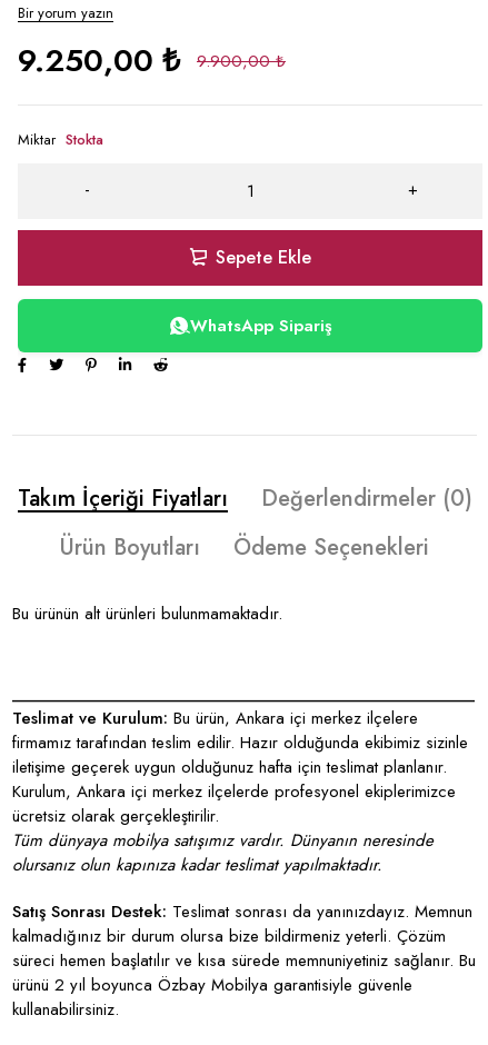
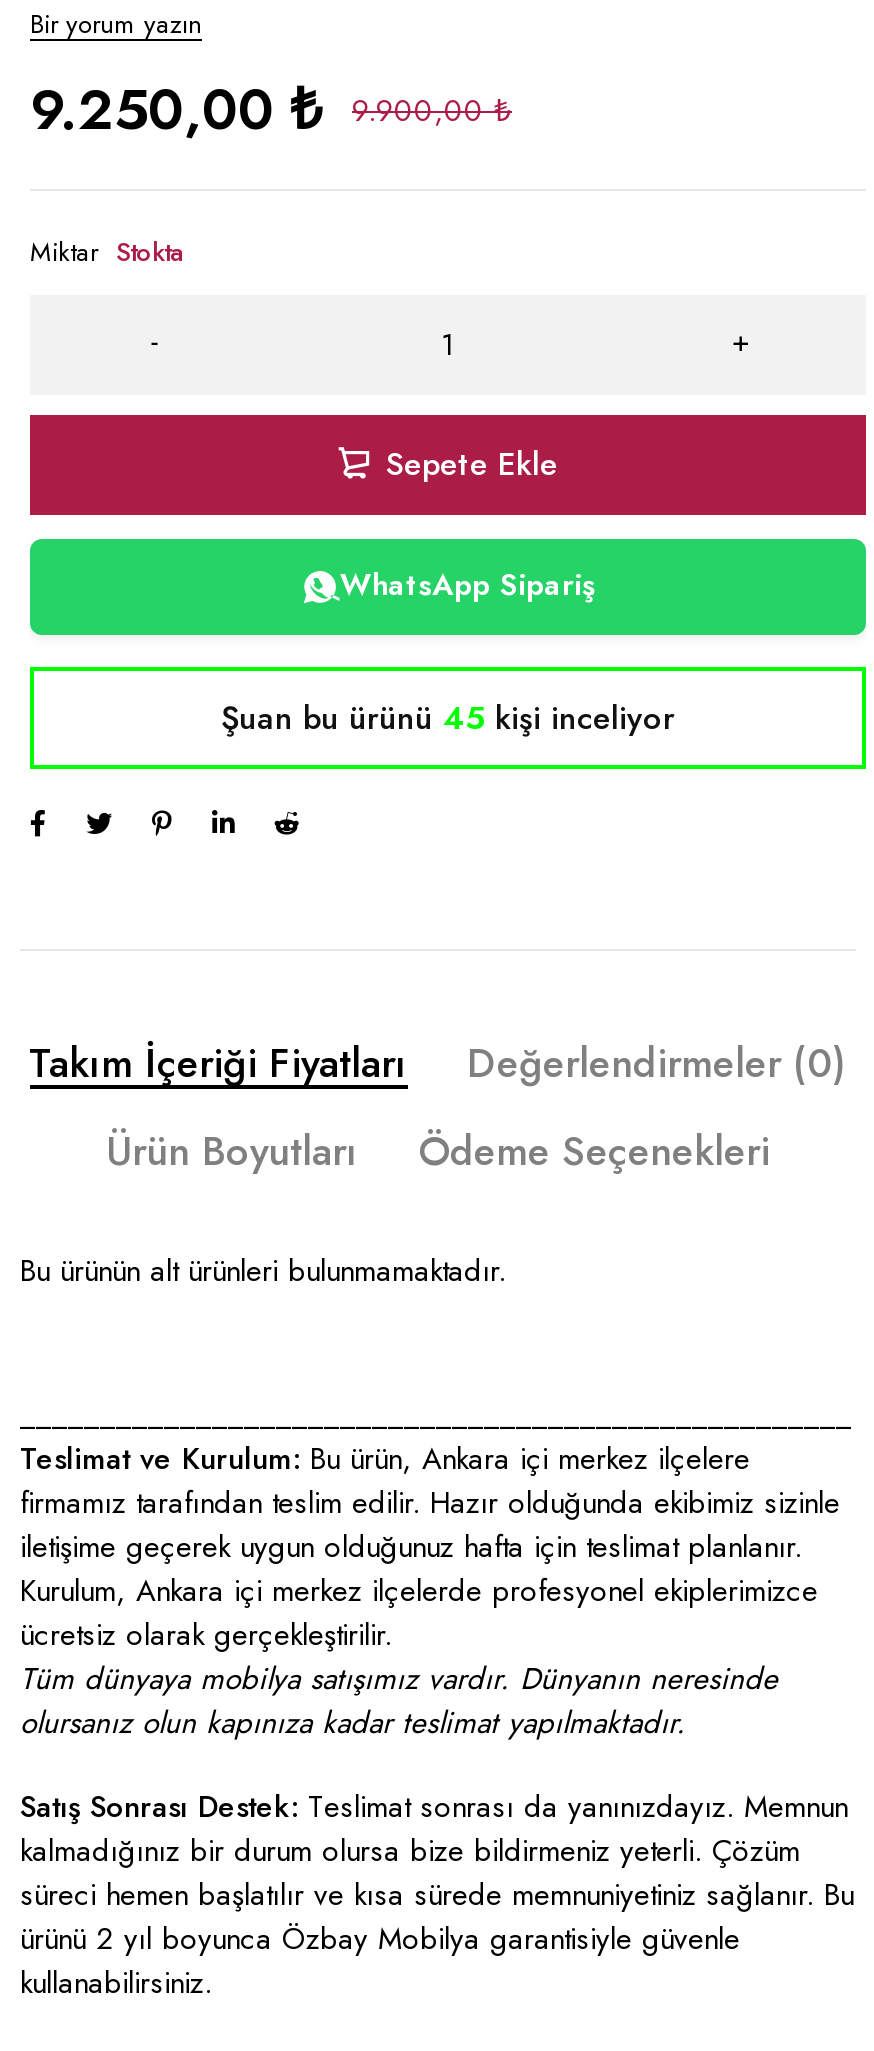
none -> [221,694,675,740] Şuan bu ürünü 45 kişi inceliyor

